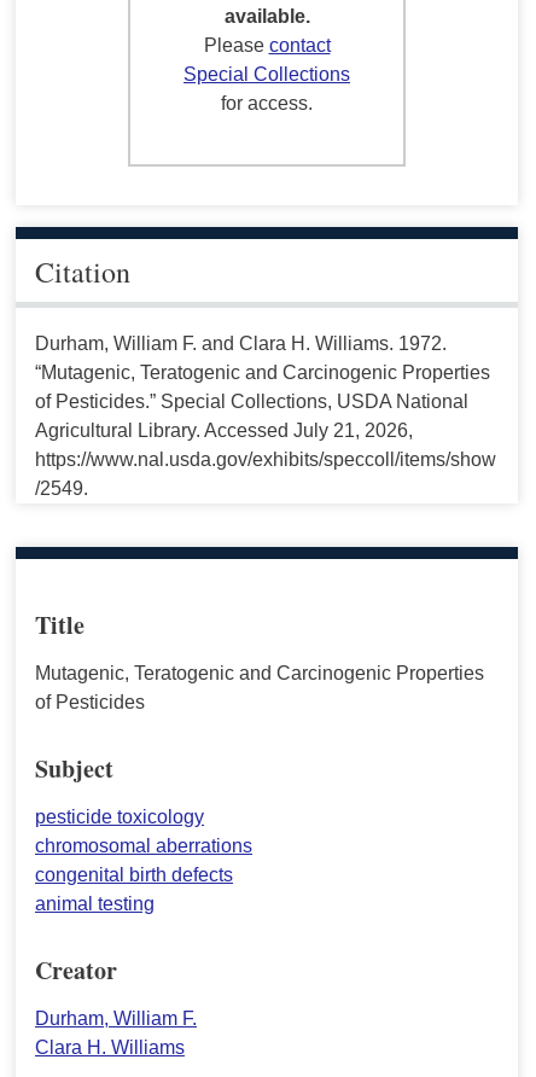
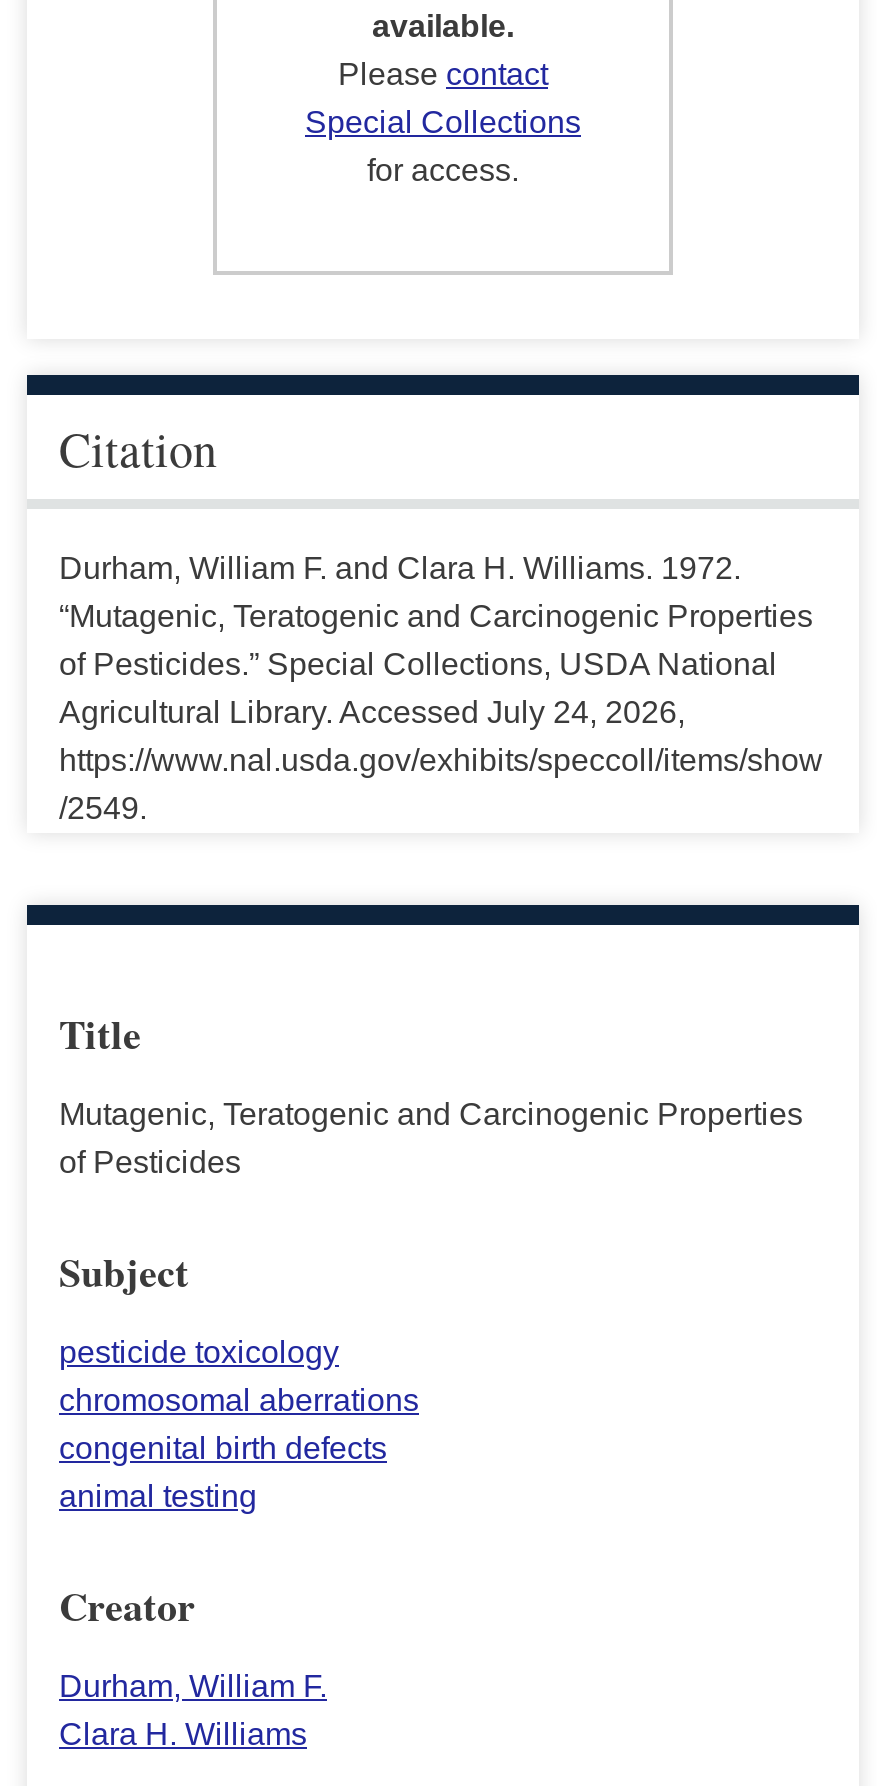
[35,420,413,440] Agricultural Library. Accessed July 21, 2026, -> [59,694,685,728] Agricultural Library. Accessed July 24, 2026,

